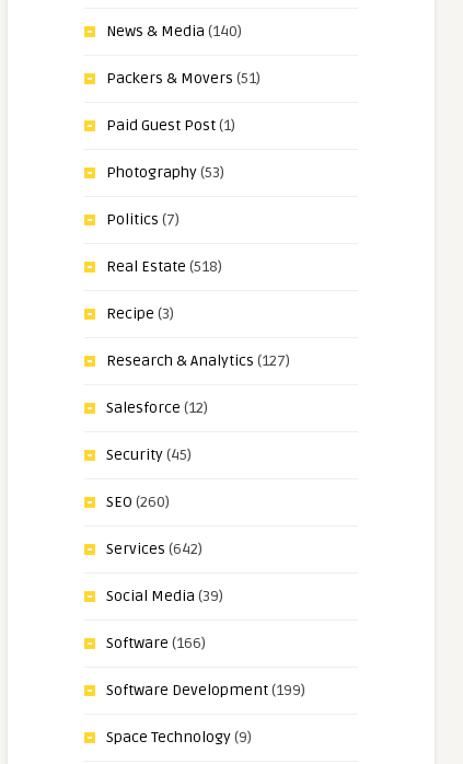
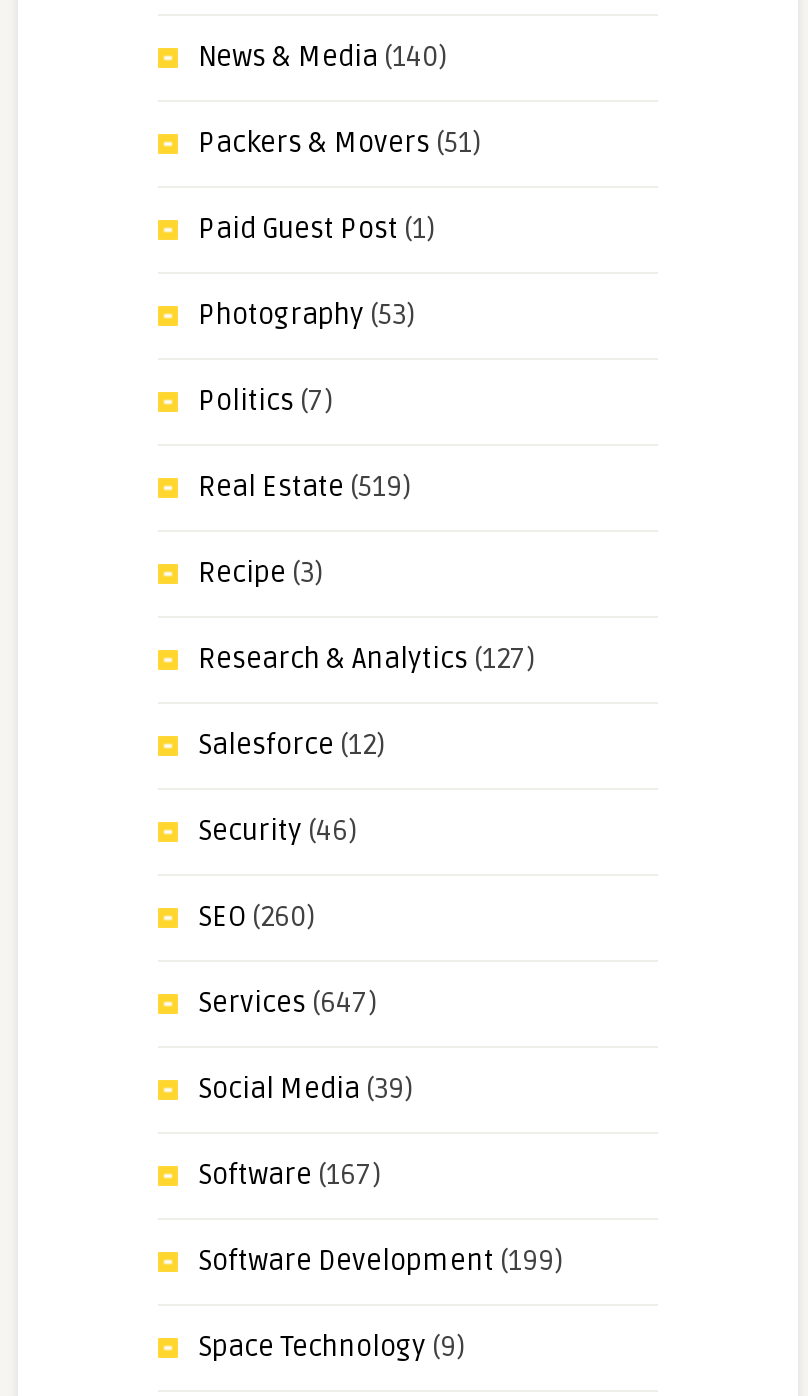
[106,257,222,275] Real Estate (518) -> [198,469,410,503] Real Estate (519)
[106,445,192,464] Security (45) -> [198,813,356,847] Security (46)
[106,539,202,558] Services (642) -> [198,985,376,1019] Services (647)
[106,633,206,652] Software (166) -> [198,1157,380,1191] Software (167)

